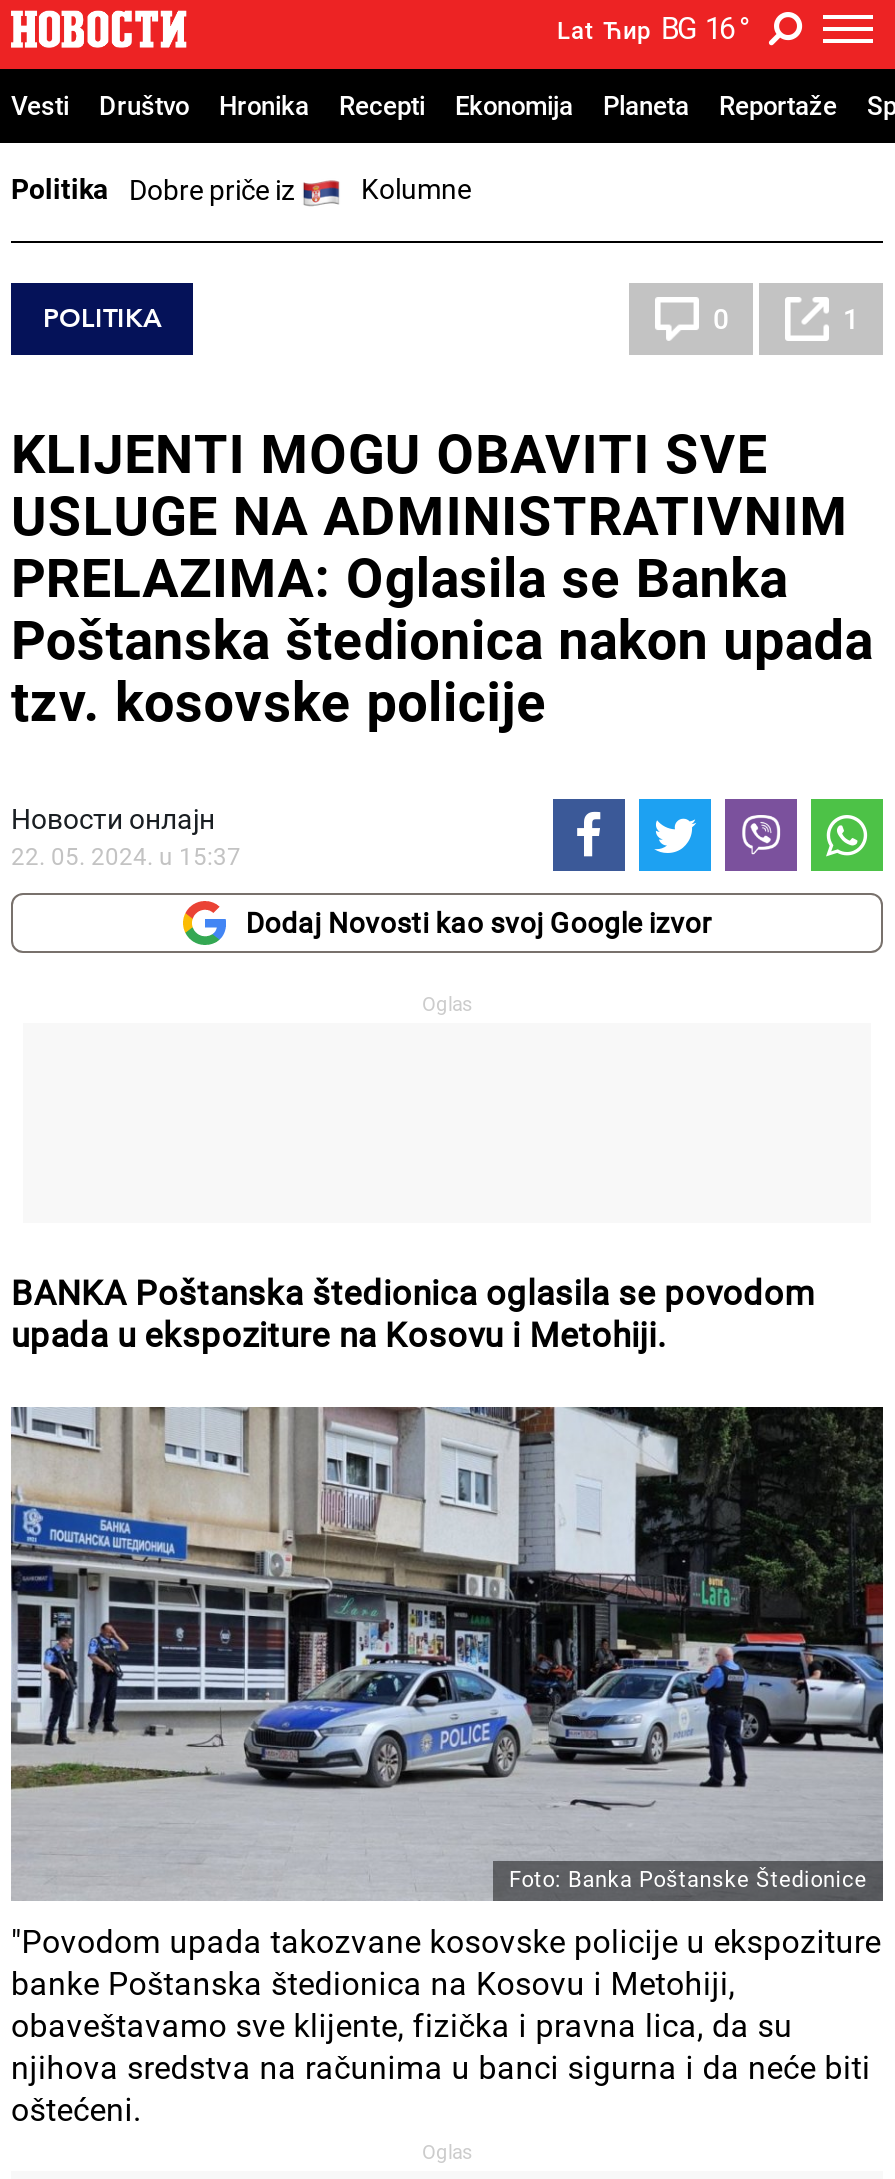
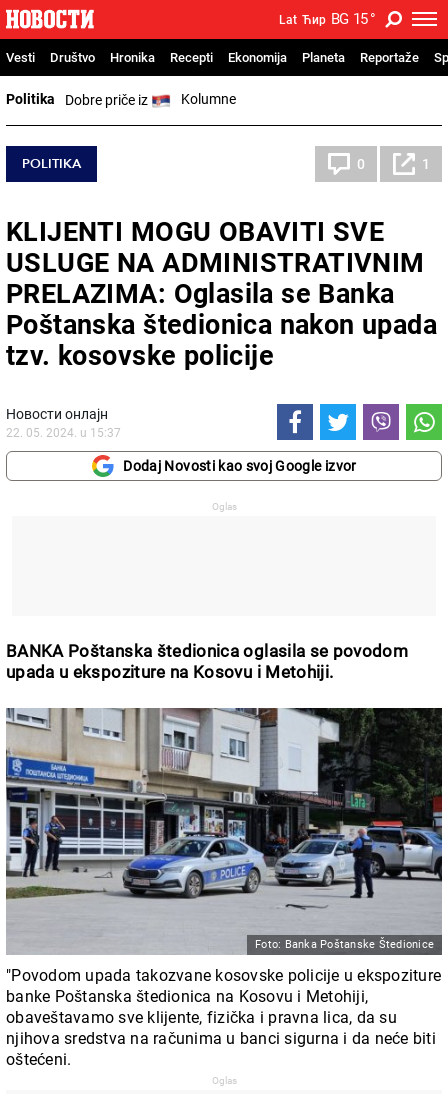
[557,11,749,47] Lat Ћир BG 16° -> [279,10,375,28] Lat Ћир BG 15°

